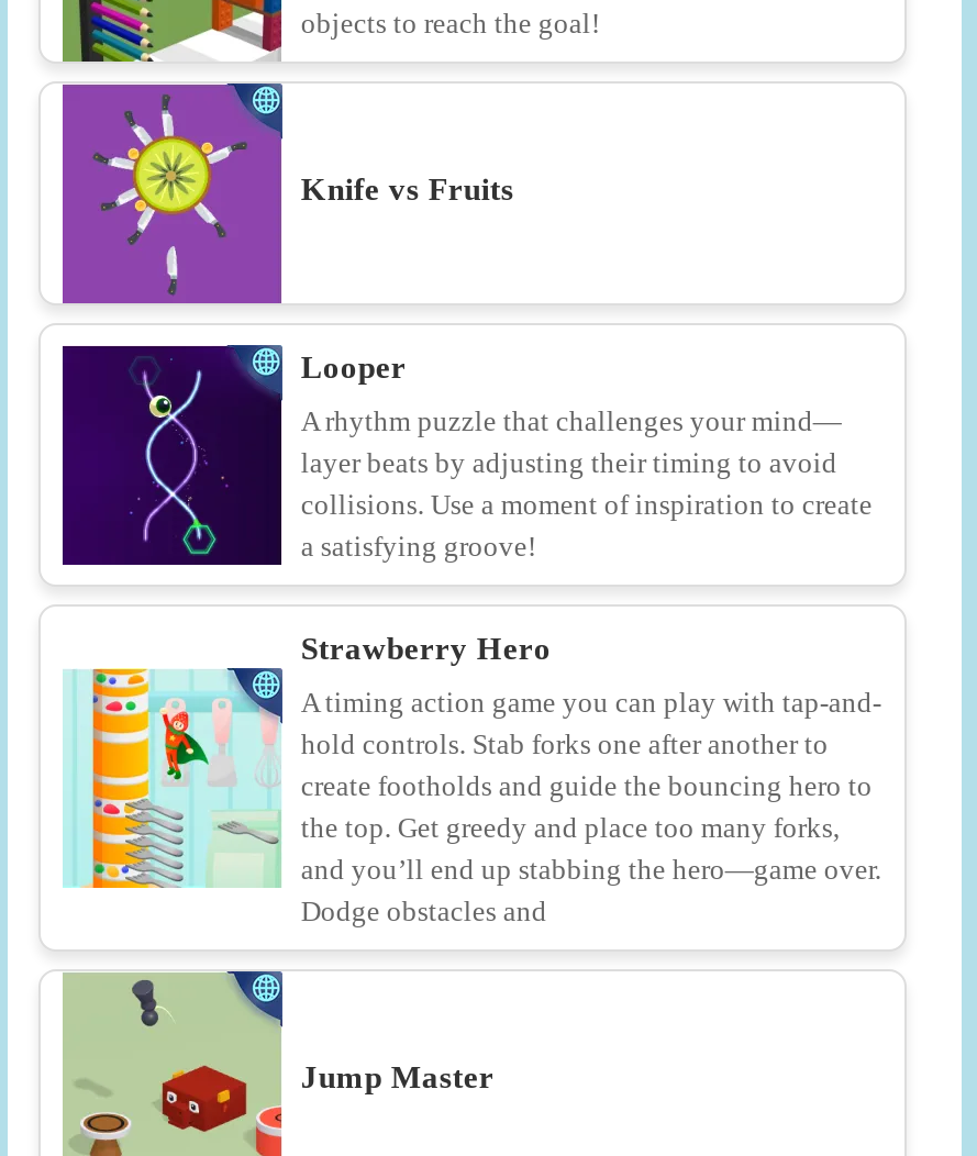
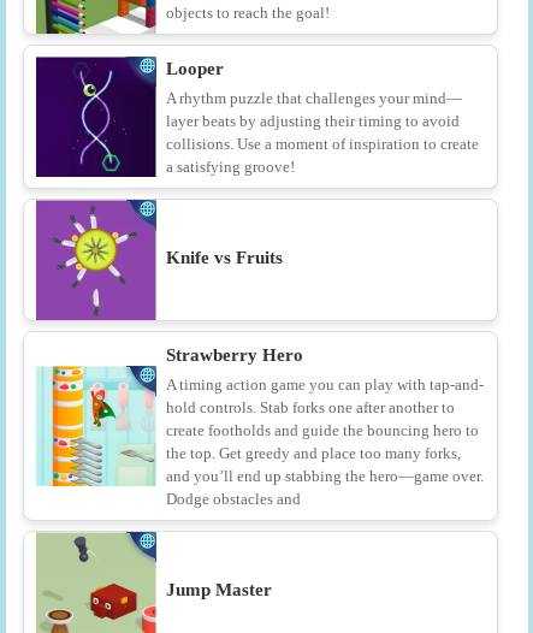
moved [63,81,514,305] -> [35,199,283,321]: [image] | Knife vs Fruits
moved [93,349,872,563] -> [53,59,479,176]: [image] | Looper | A rhythm puzzle that challenges your mind— | layer beats by adjusting their timing to avoid | collisions. Use a moment of inspiration to create | a satisfying groove!

